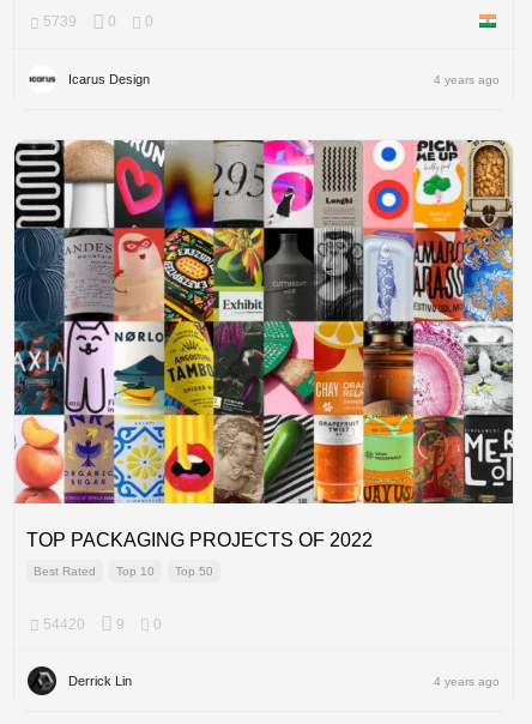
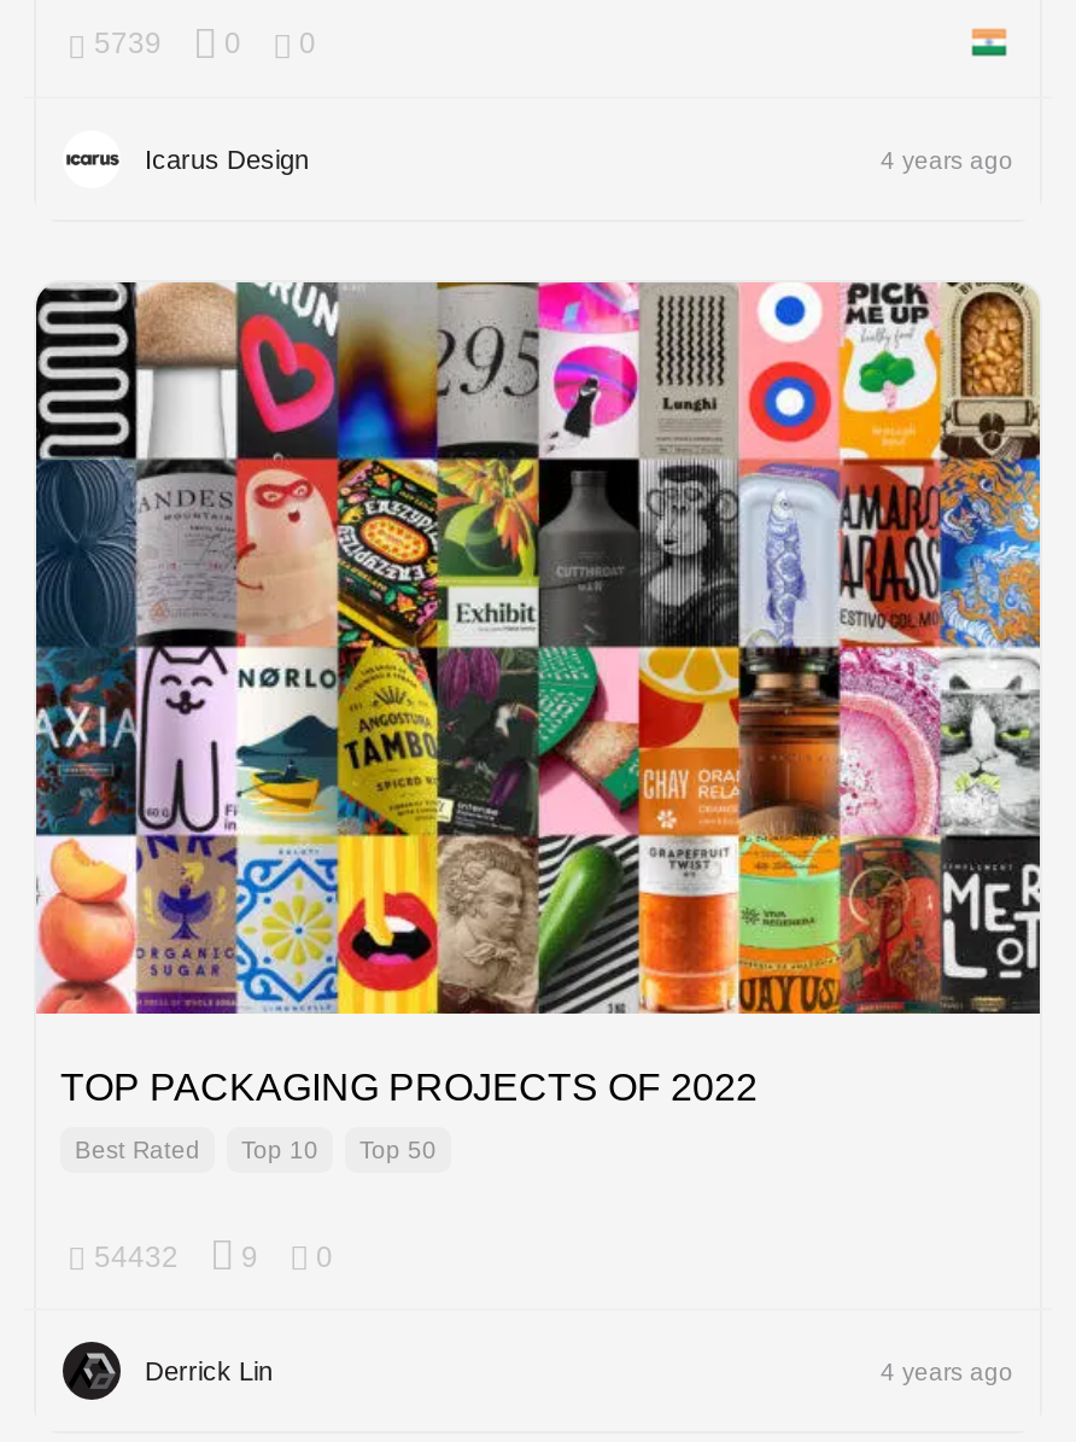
[43,616,162,632] 54420 9 0 -> [94,1240,333,1273] 54432 9 0

